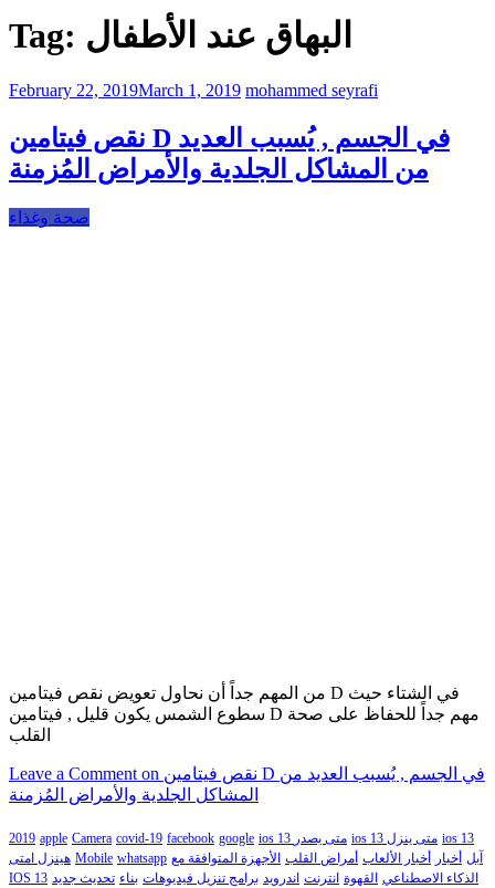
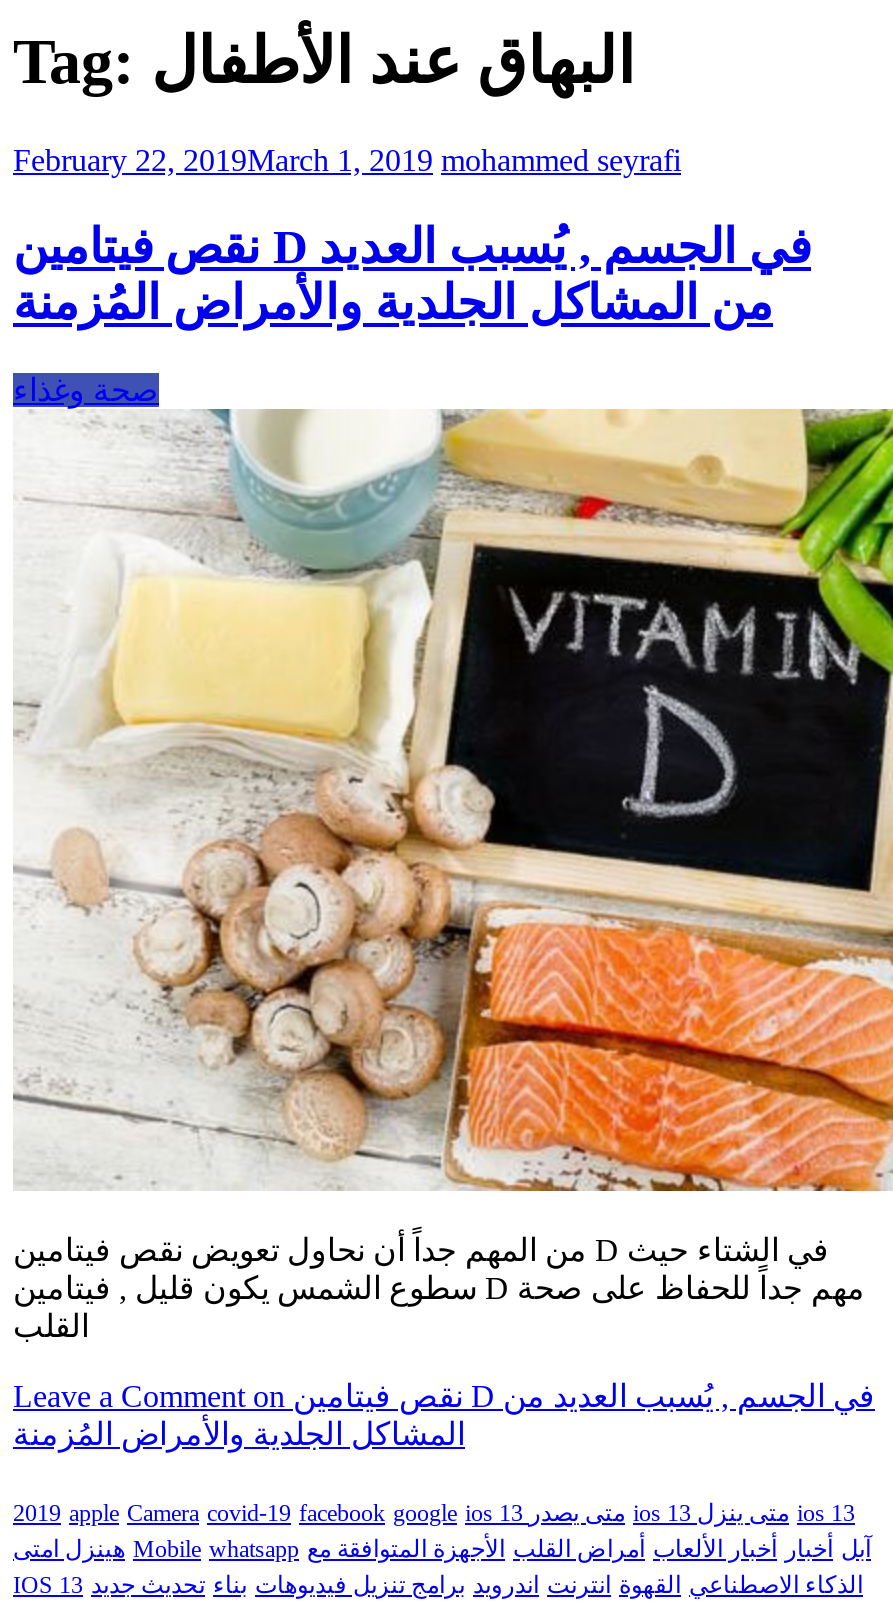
none -> [11,407,887,1193] [image]

